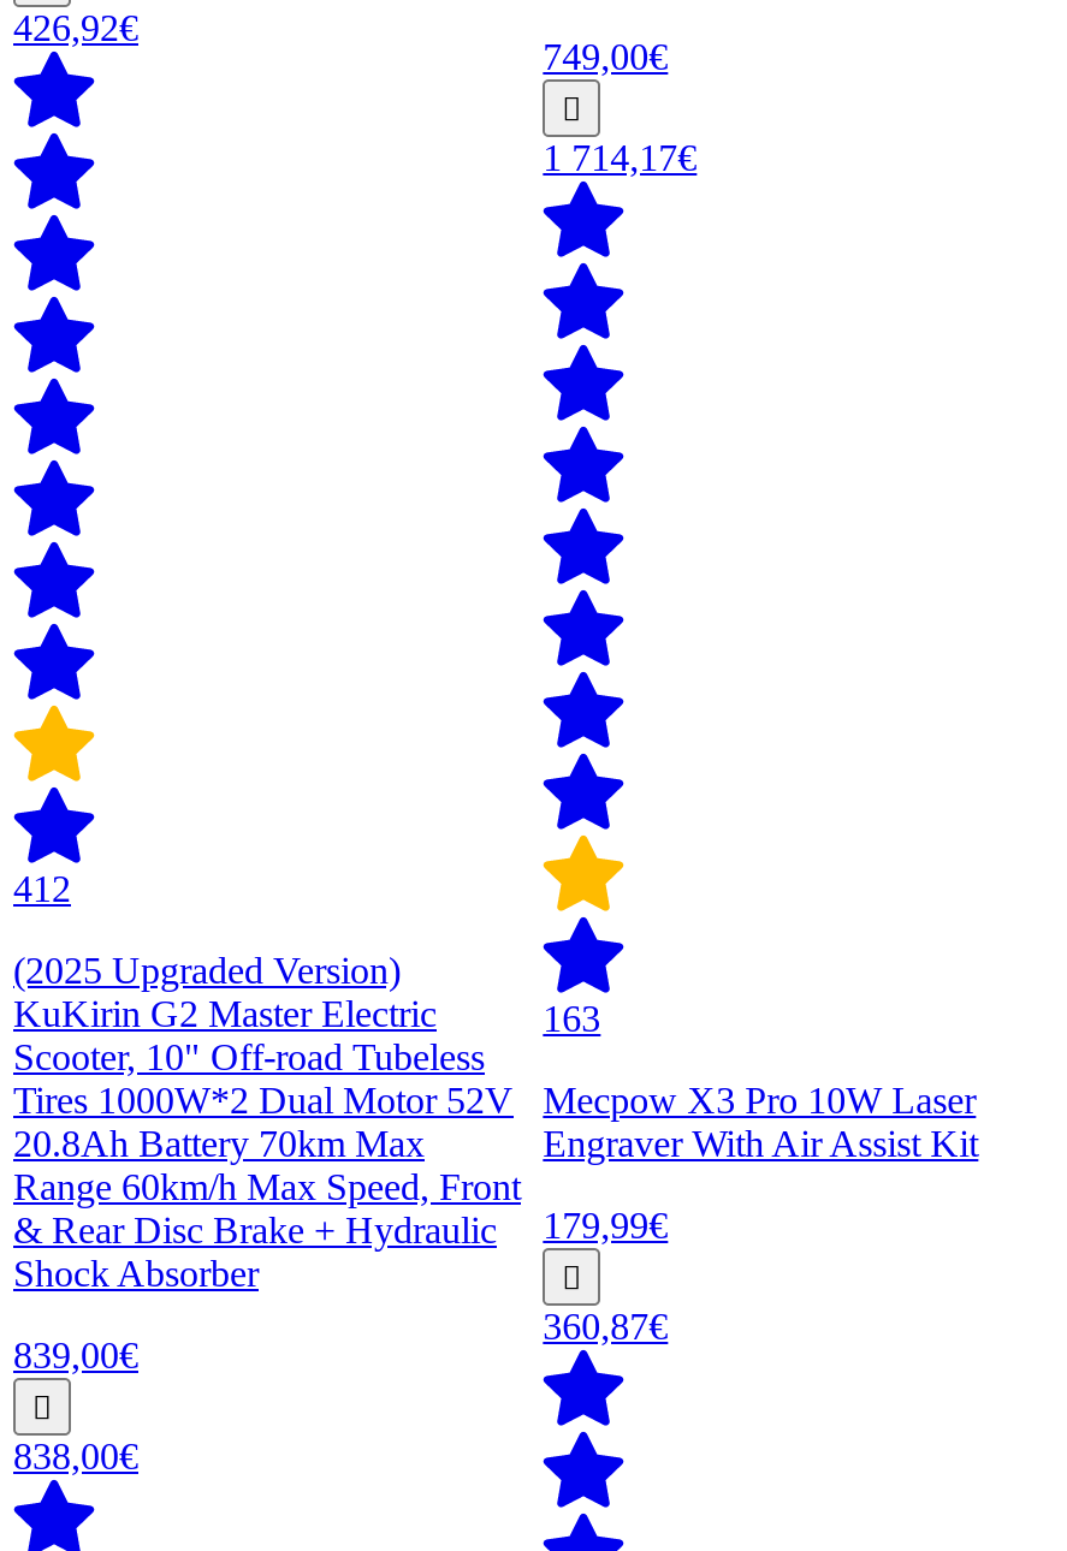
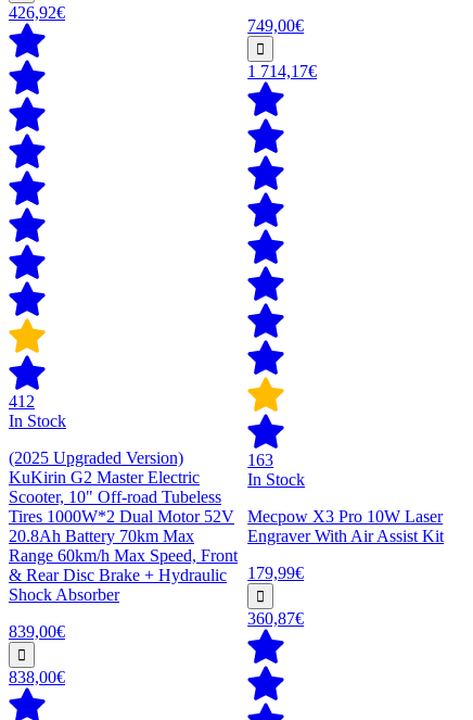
none -> [9,411,66,430] In Stock
none -> [248,470,305,489] In Stock

